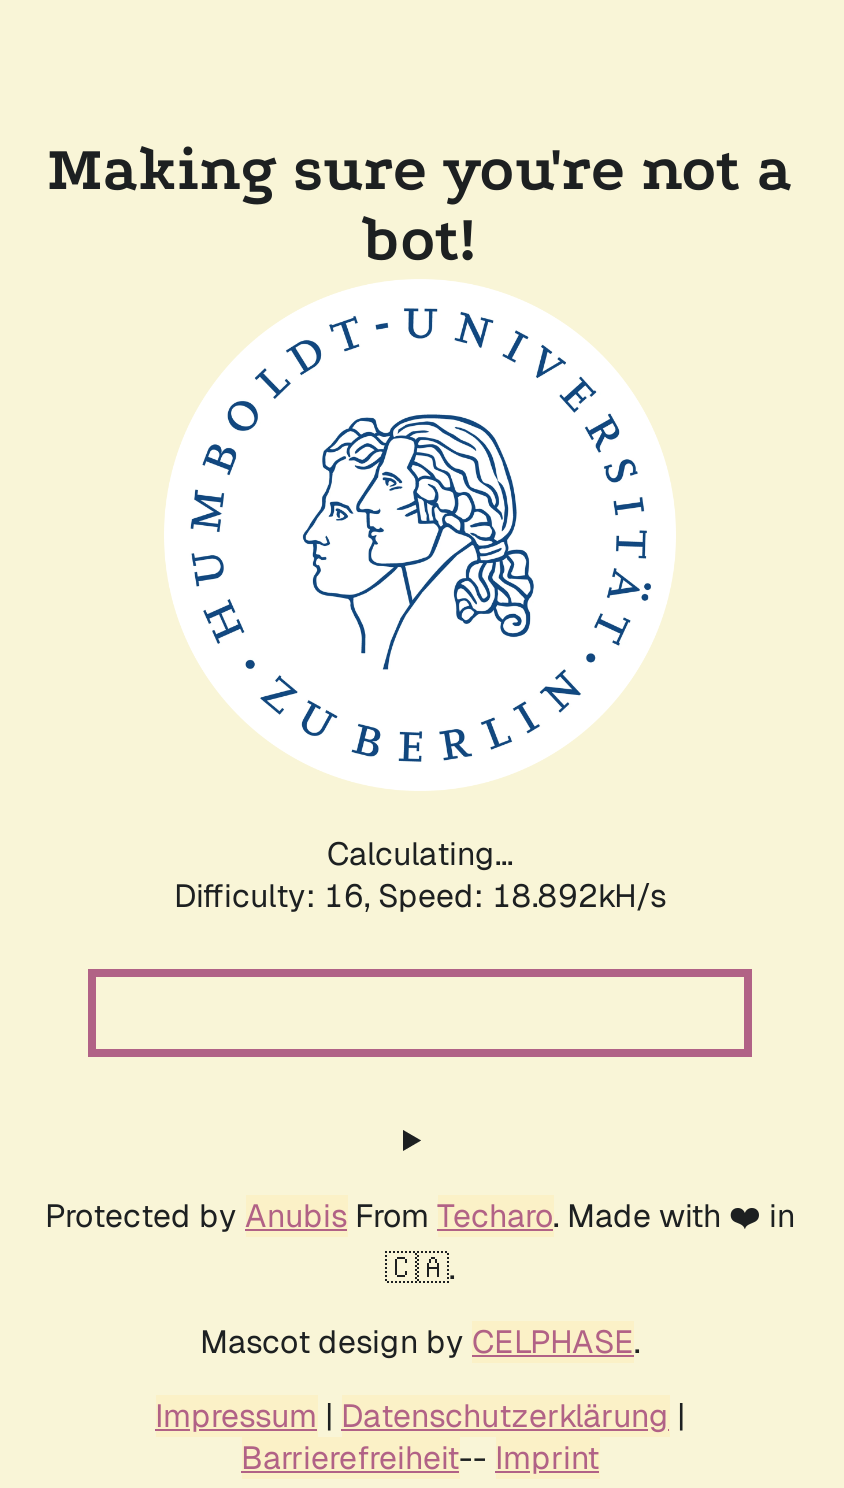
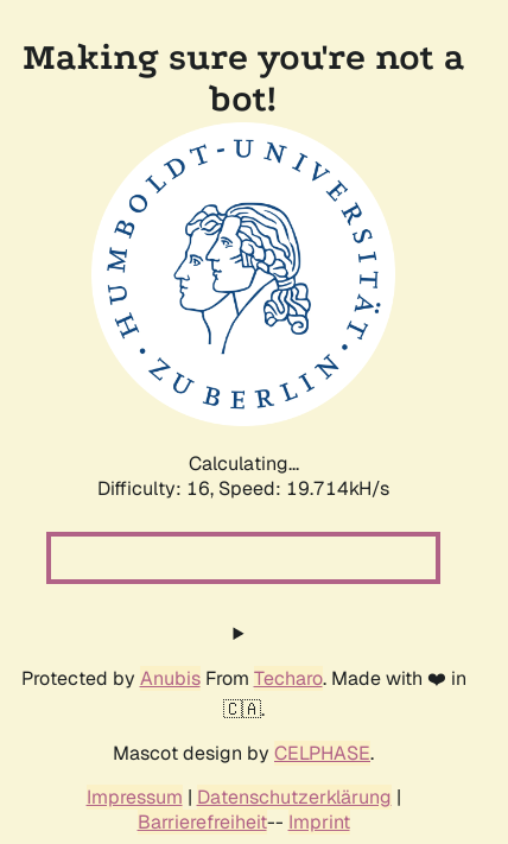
[174,875,666,917] Difficulty: 16, Speed: 18.892kH/s -> [97,476,389,501] Difficulty: 16, Speed: 19.714kH/s

